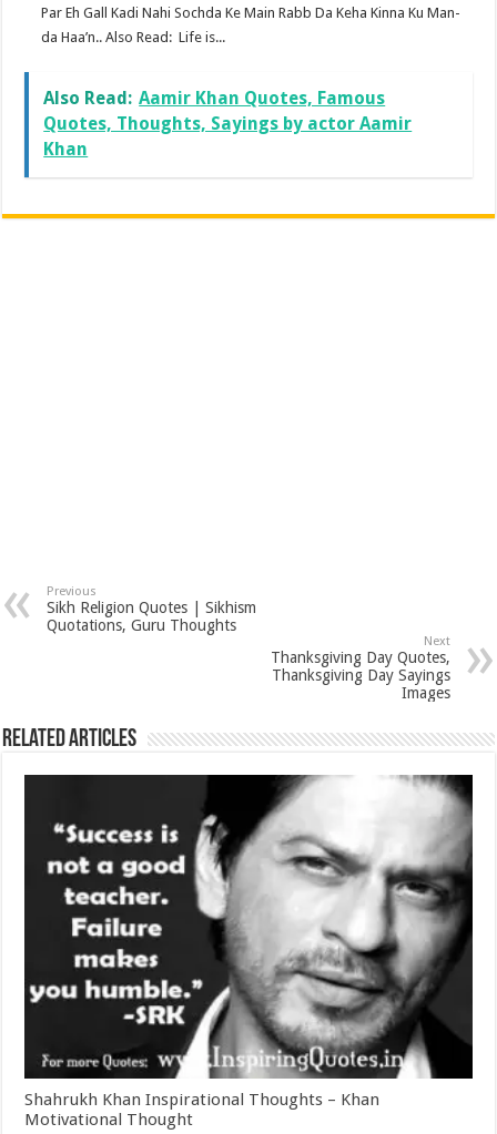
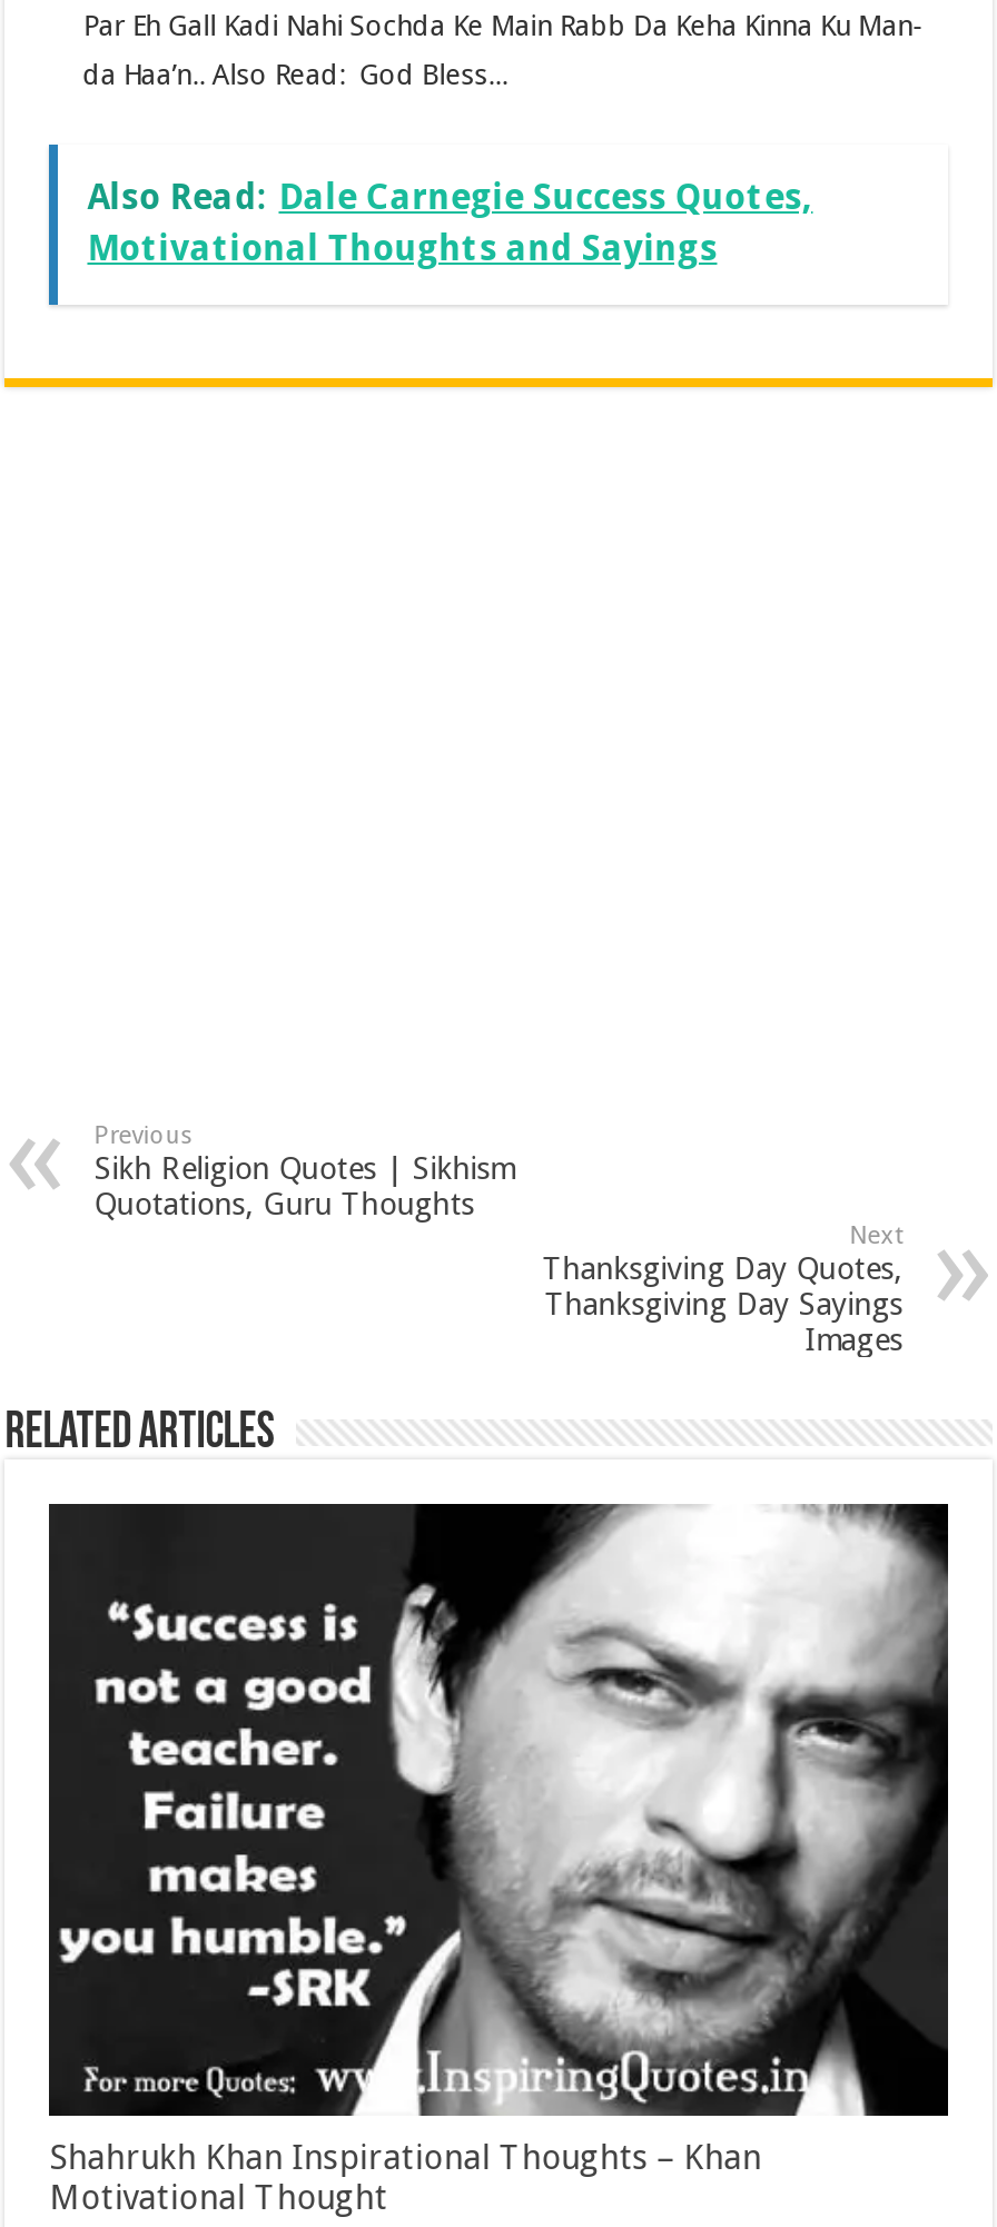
[41,28,225,45] da Haa’n.. Also Read: Life is... -> [83,57,508,90] da Haa’n.. Also Read: God Bless...
[43,87,412,159] Also Read: Aamir Khan Quotes, Famous | Quotes, Thoughts, Sayings by actor Aamir | Khan -> [87,175,813,268] Also Read: Dale Carnegie Success Quotes, | Motivational Thoughts and Sayings

